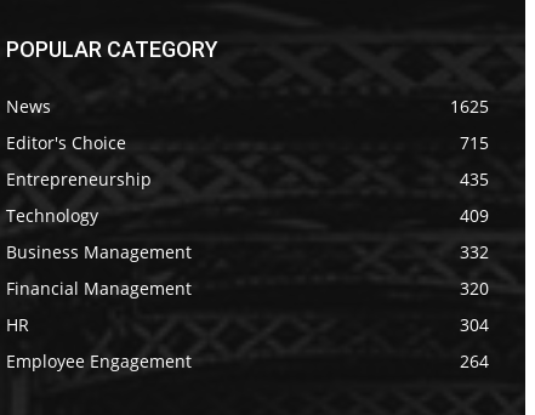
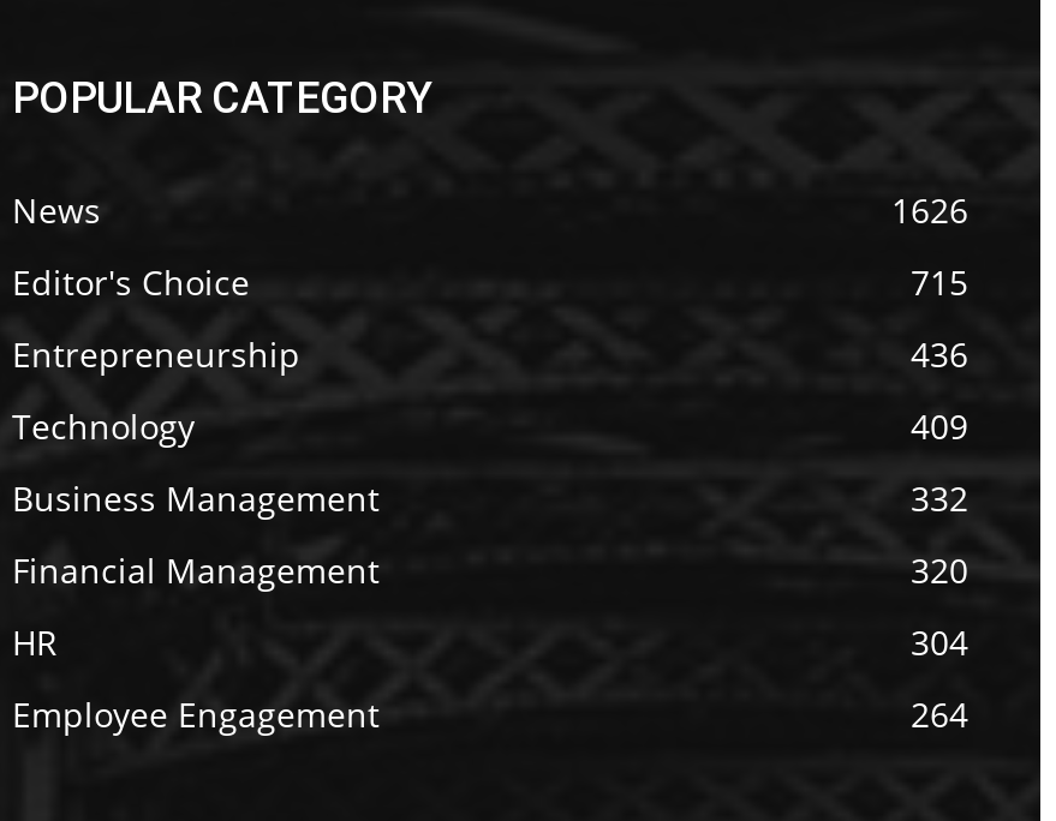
[450,95,489,118] 1625 -> [891,187,968,233] 1626
[460,167,489,191] 435 -> [911,331,968,377] 436

